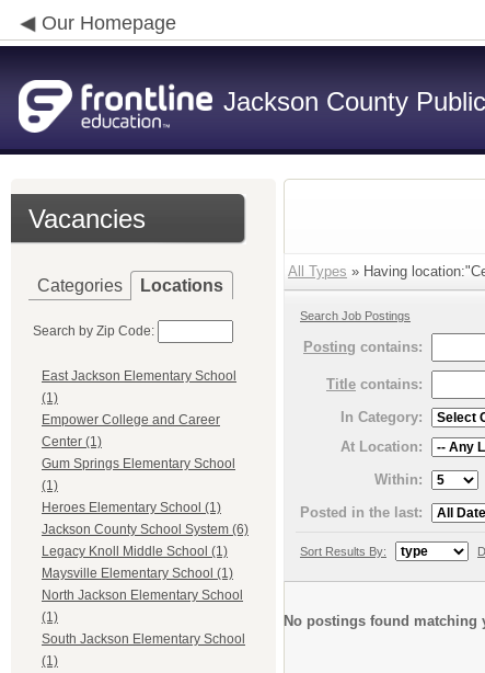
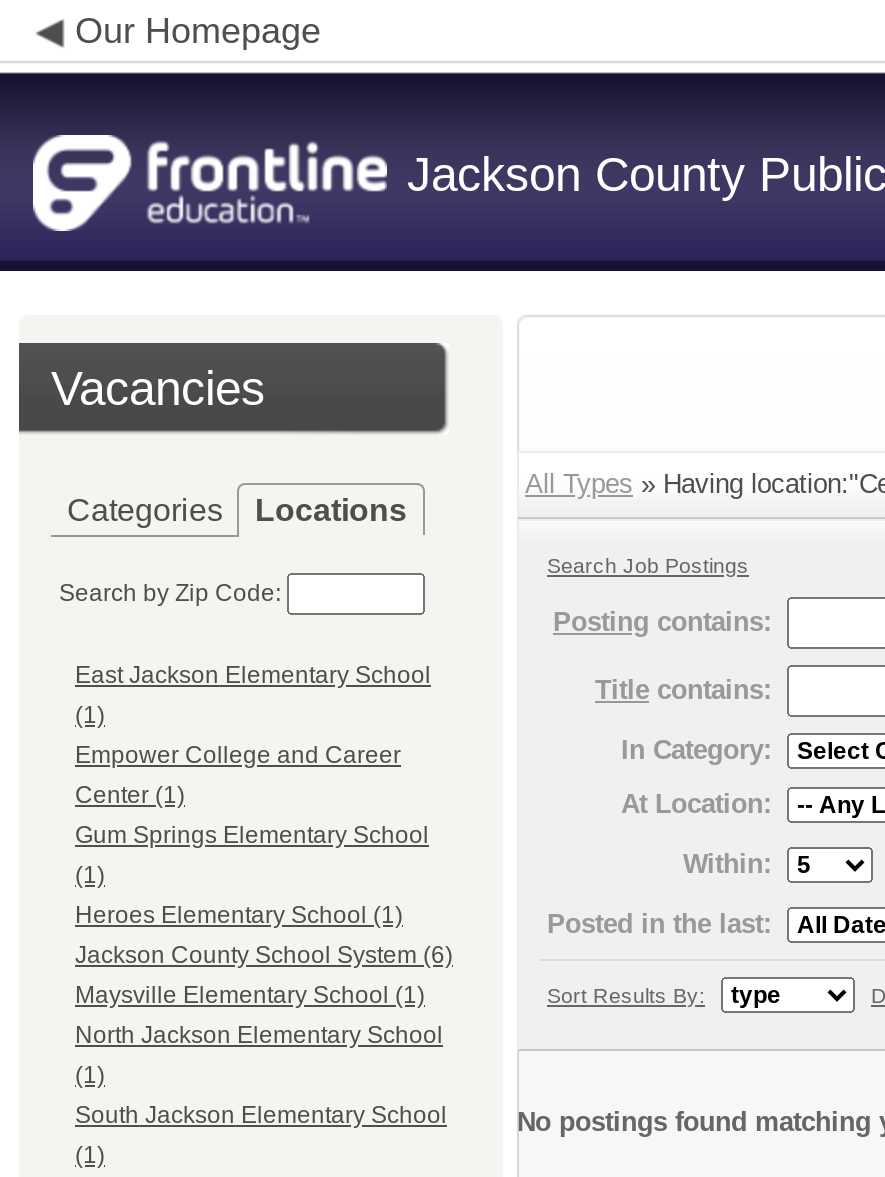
[42,544,228,559] Legacy Knoll Middle School (1) -> none

